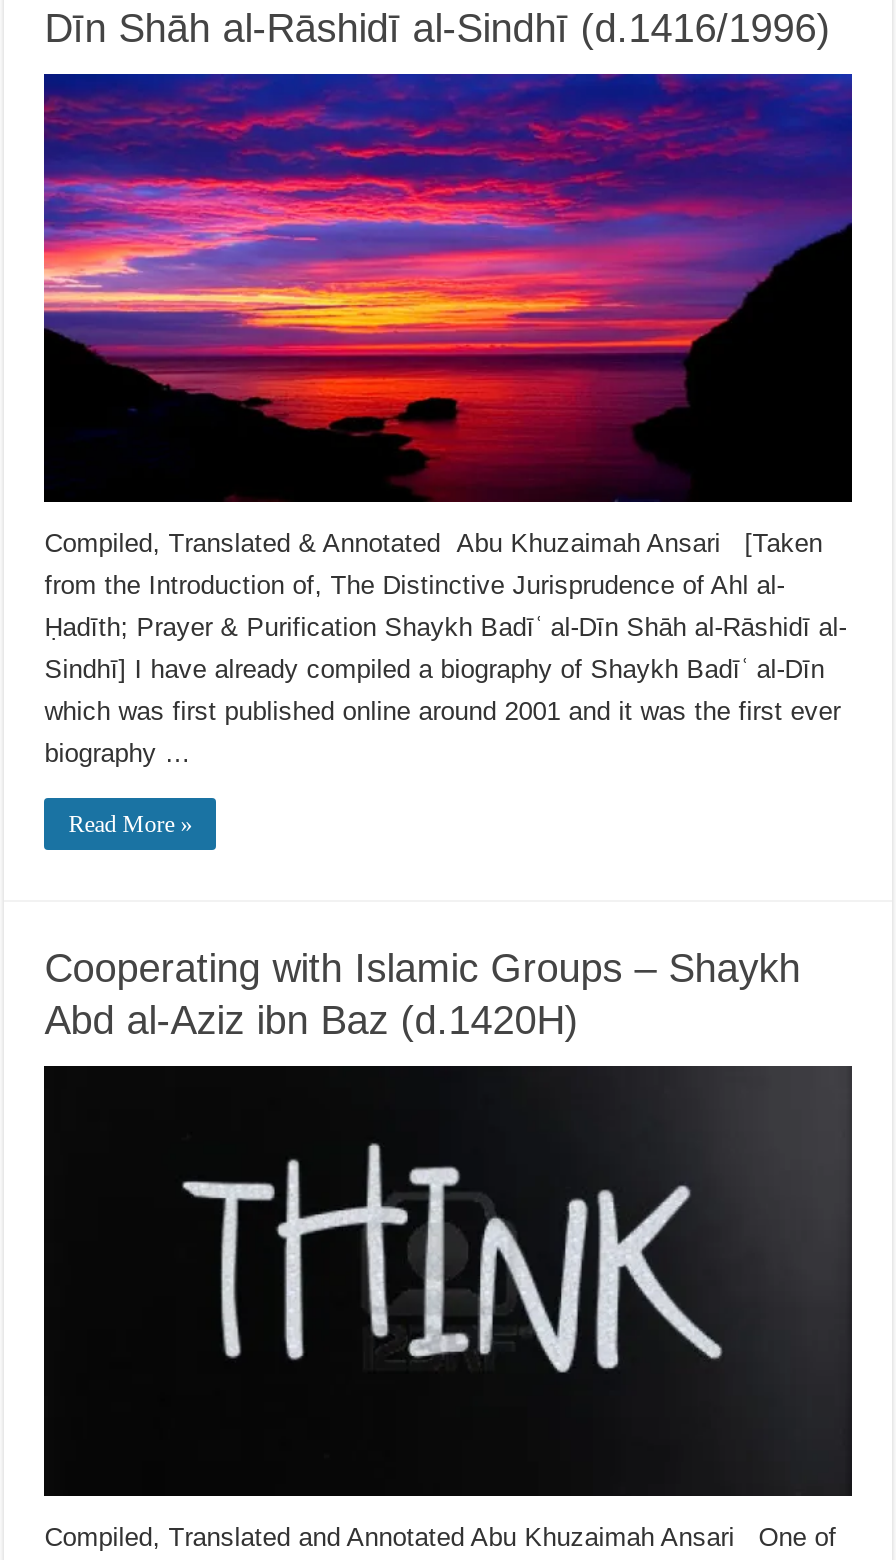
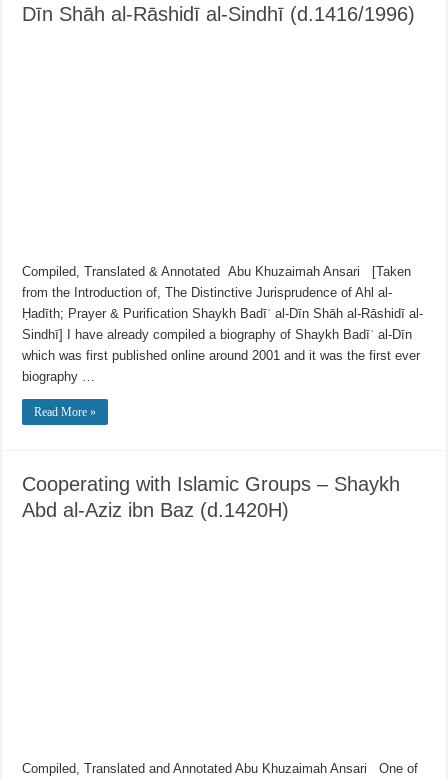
[42,72,854,504] [image] -> none
[42,1064,854,1498] [image] -> none

